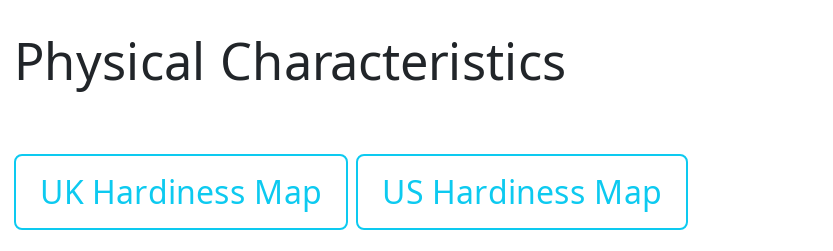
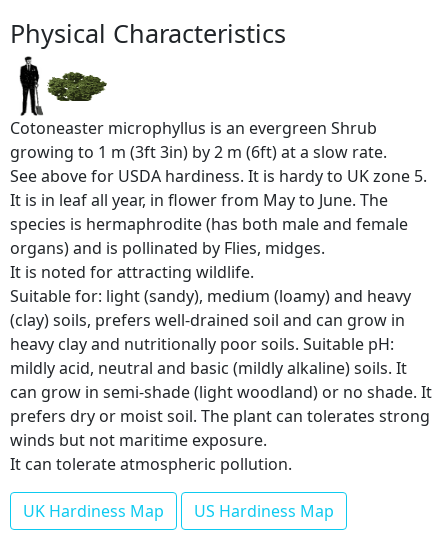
none -> [10,55,432,475] [image] | Cotoneaster microphyllus is an evergreen Shrub | growing to 1 m (3ft 3in) by 2 m (6ft) at a slow rate. | See above for USDA hardiness. It is hardy to UK zone 5. | It is in leaf all year, in flower from May to June. The | species is hermaphrodite (has both male and female | organs) and is pollinated by Flies, midges. | It is noted for attracting wildlife. | Suitable for: light (sandy), medium (loamy) and heavy | (clay) soils, prefers well-drained soil and can grow in | heavy clay and nutritionally poor soils. Suitable pH: | mildly acid, neutral and basic (mildly alkaline) soils. It | can grow in semi-shade (light woodland) or no shade. It | prefers dry or moist soil. The plant can tolerates strong | winds but not maritime exposure. | It can tolerate atmospheric pollution.

